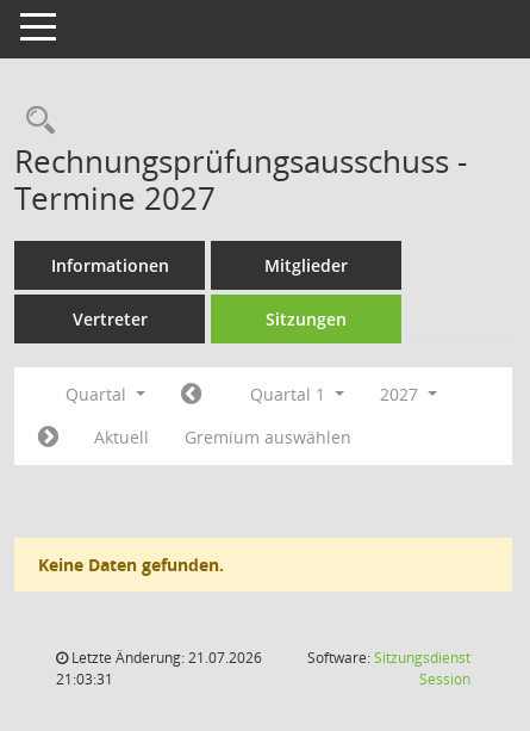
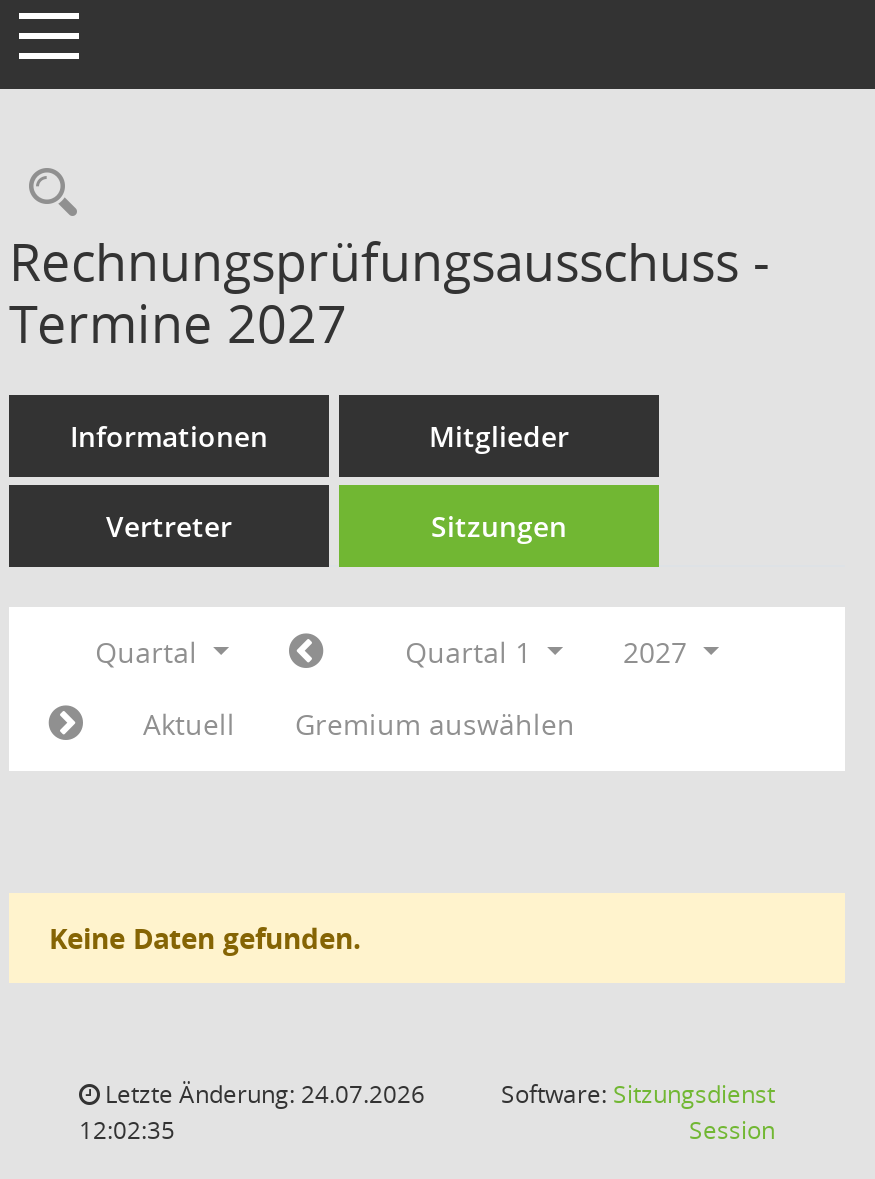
[68,648,262,668] Letzte Änderung: 21.07.2026 -> [99,1077,425,1111] Letzte Änderung: 24.07.2026
[56,669,113,689] 21:03:31 -> [79,1113,175,1147] 12:02:35

